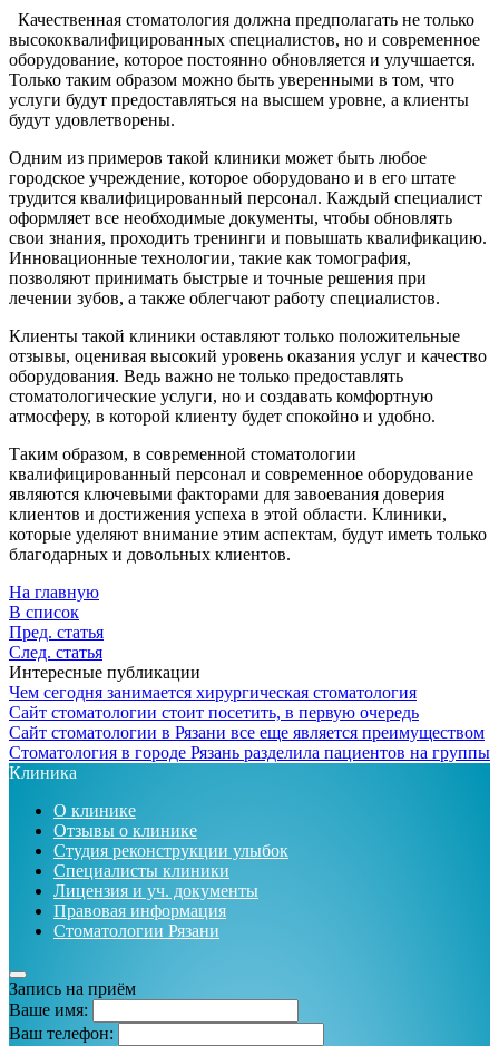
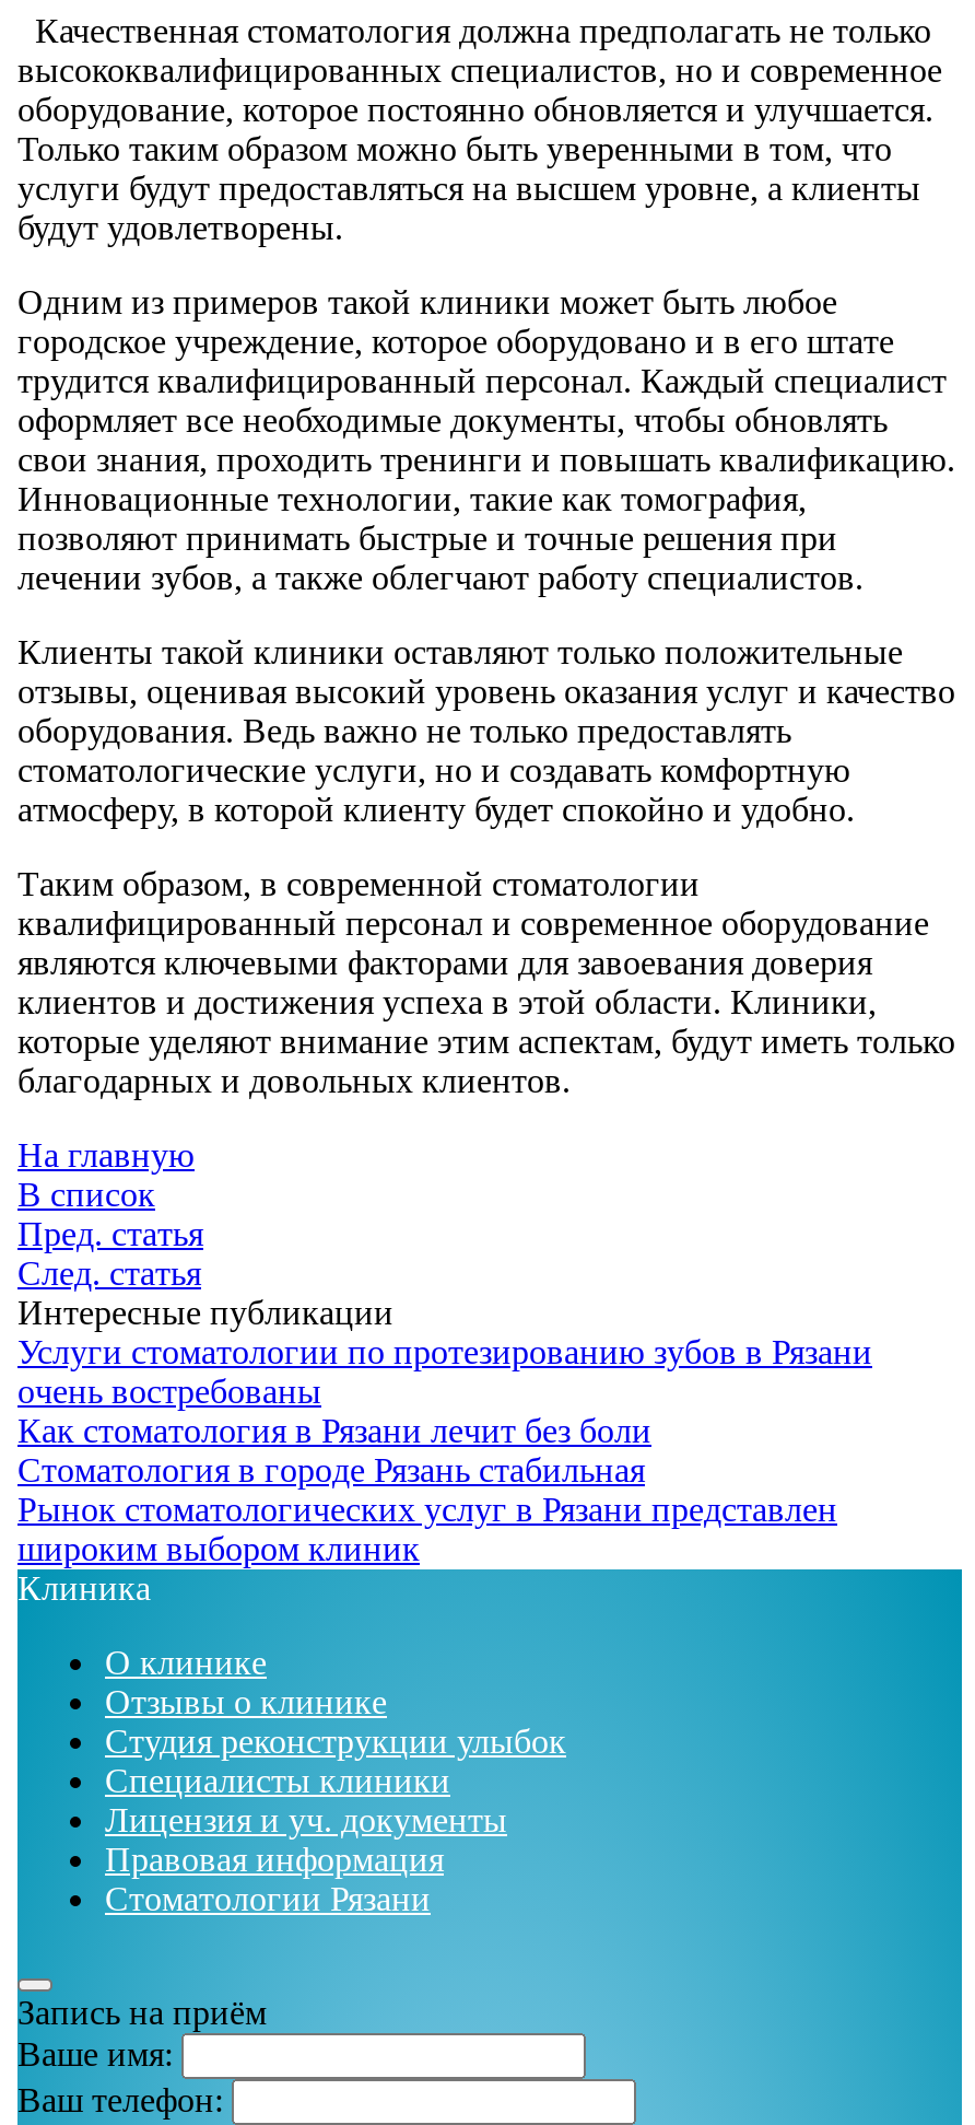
[9,683,490,762] Чем сегодня занимается хирургическая стоматология | Сайт стоматологии стоит посетить, в первую очередь | Сайт стоматологии в Рязани все еще является преимуществом | Стоматология в городе Рязань разделила пациентов на группы -> [17,1333,872,1567] Услуги стоматологии по протезированию зубов в Рязани | очень востребованы | Как стоматология в Рязани лечит без боли | Стоматология в городе Рязань стабильная | Рынок стоматологических услуг в Рязани представлен | широким выбором клиник

